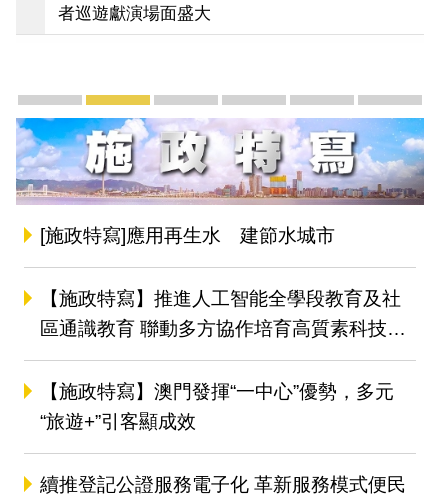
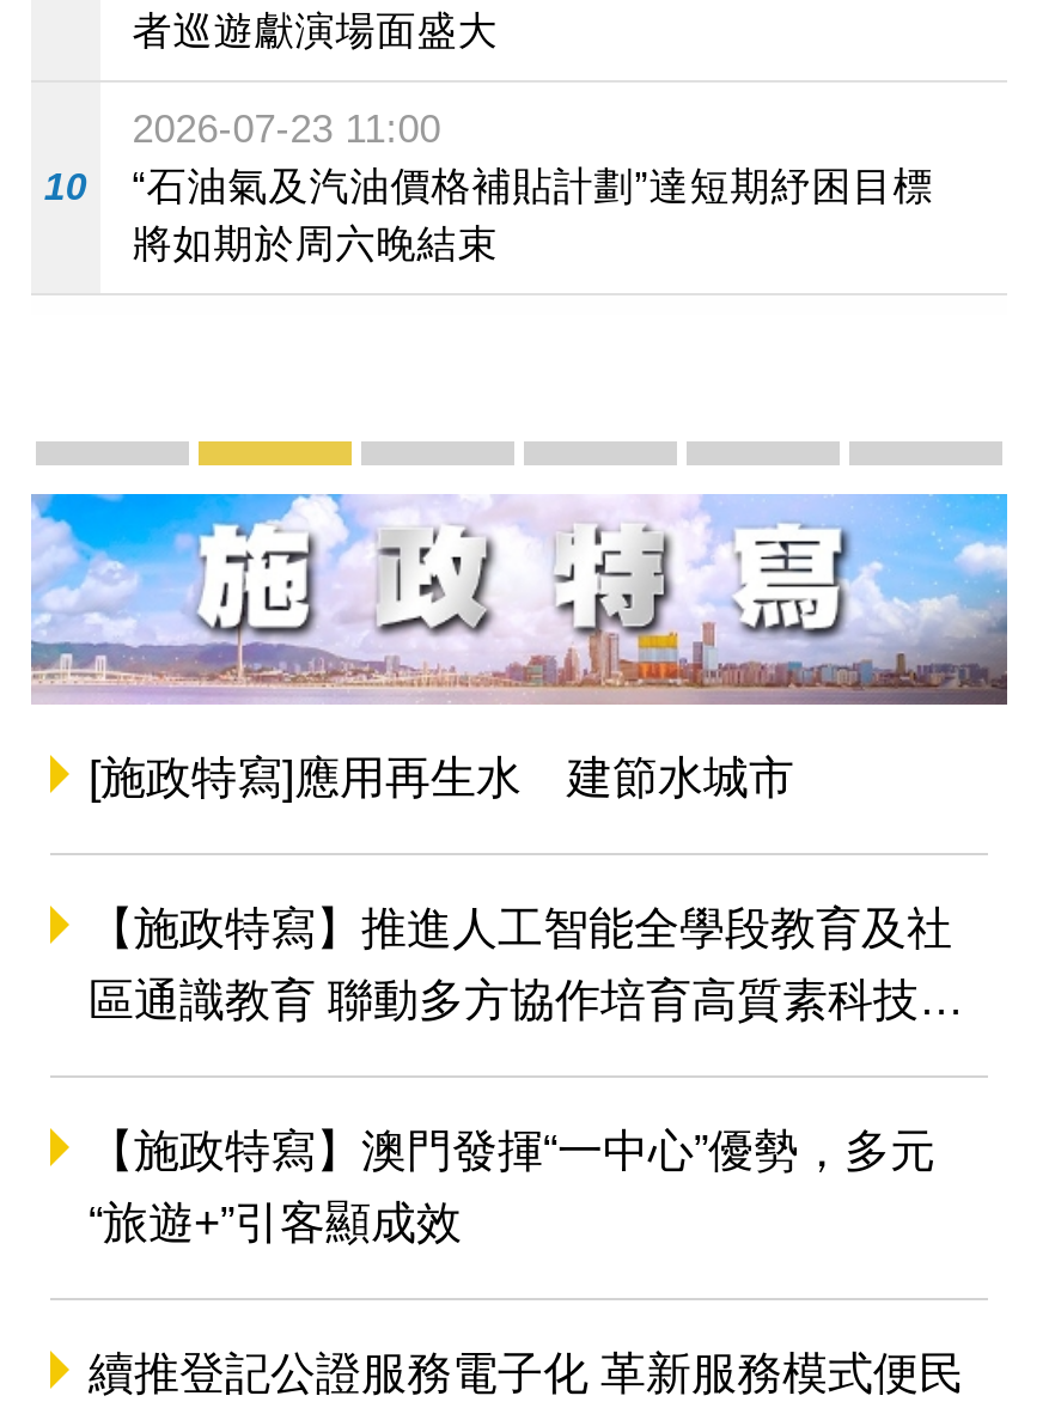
none -> [44,166,87,207] 10
none -> [132,106,933,267] 2026-07-23 11:00 | “石油氣及汽油價格補貼計劃”達短期紓困目標 | 將如期於周六晚結束

